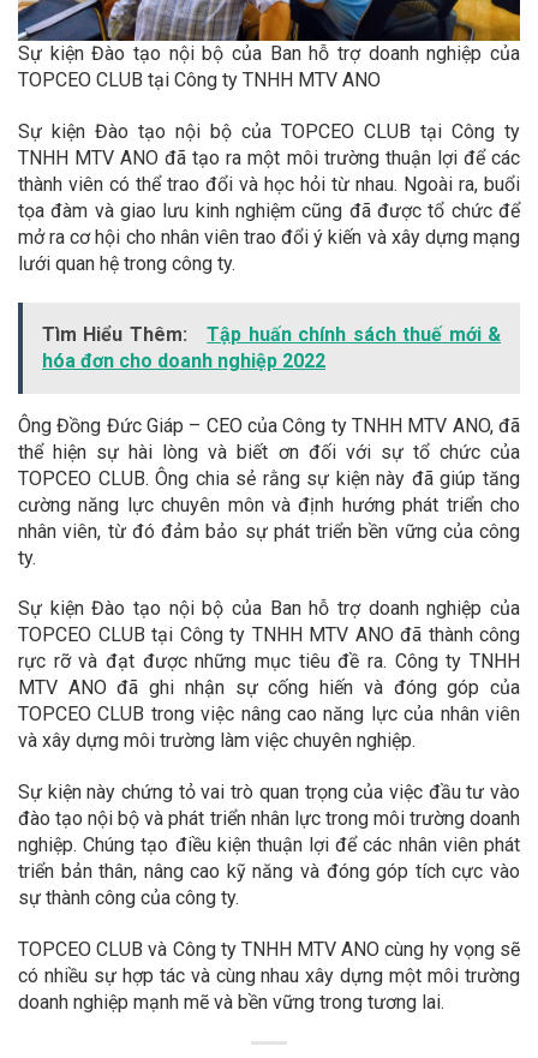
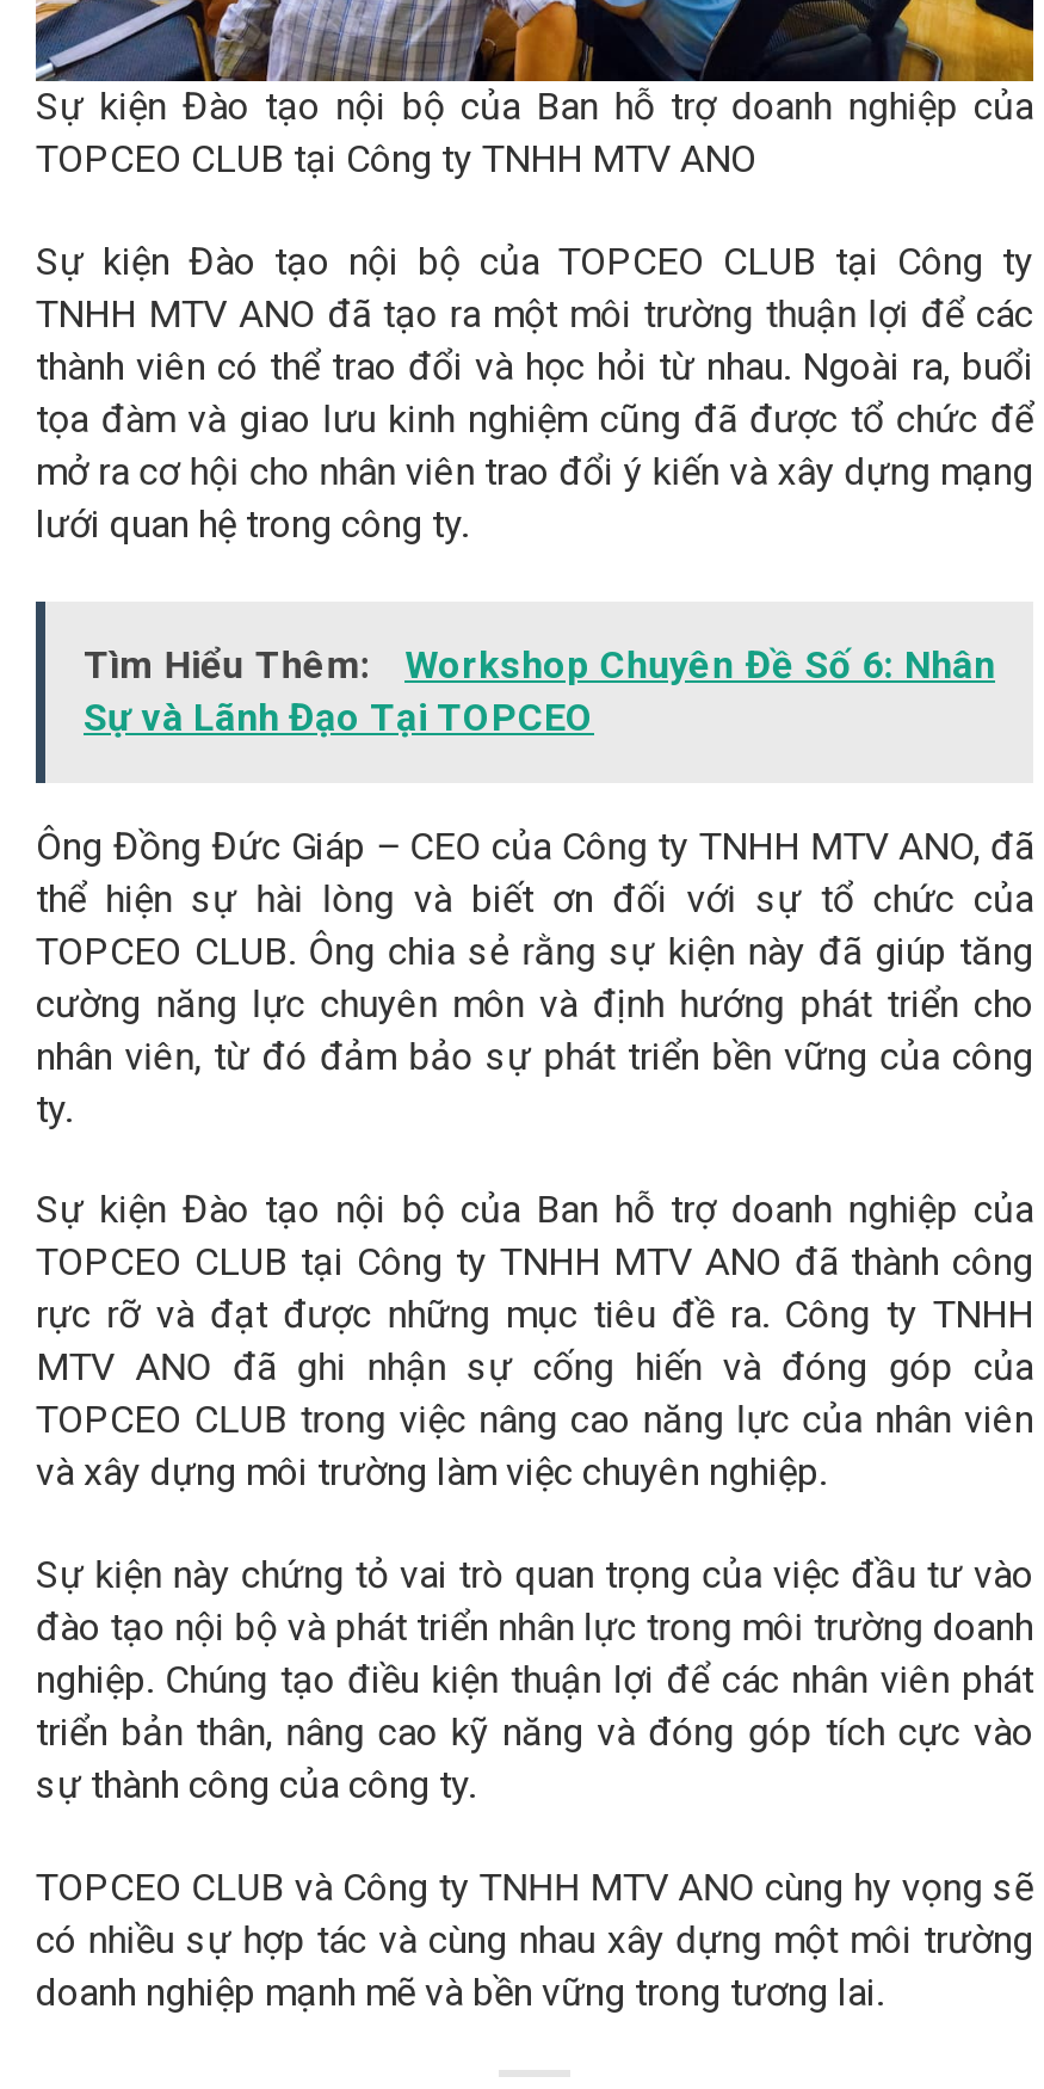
[42,323,501,372] Tìm Hiểu Thêm: Tập huấn chính sách thuế mới & | hóa đơn cho doanh nghiệp 2022 -> [84,642,995,739] Tìm Hiểu Thêm: Workshop Chuyên Đề Số 6: Nhân | Sự và Lãnh Đạo Tại TOPCEO

